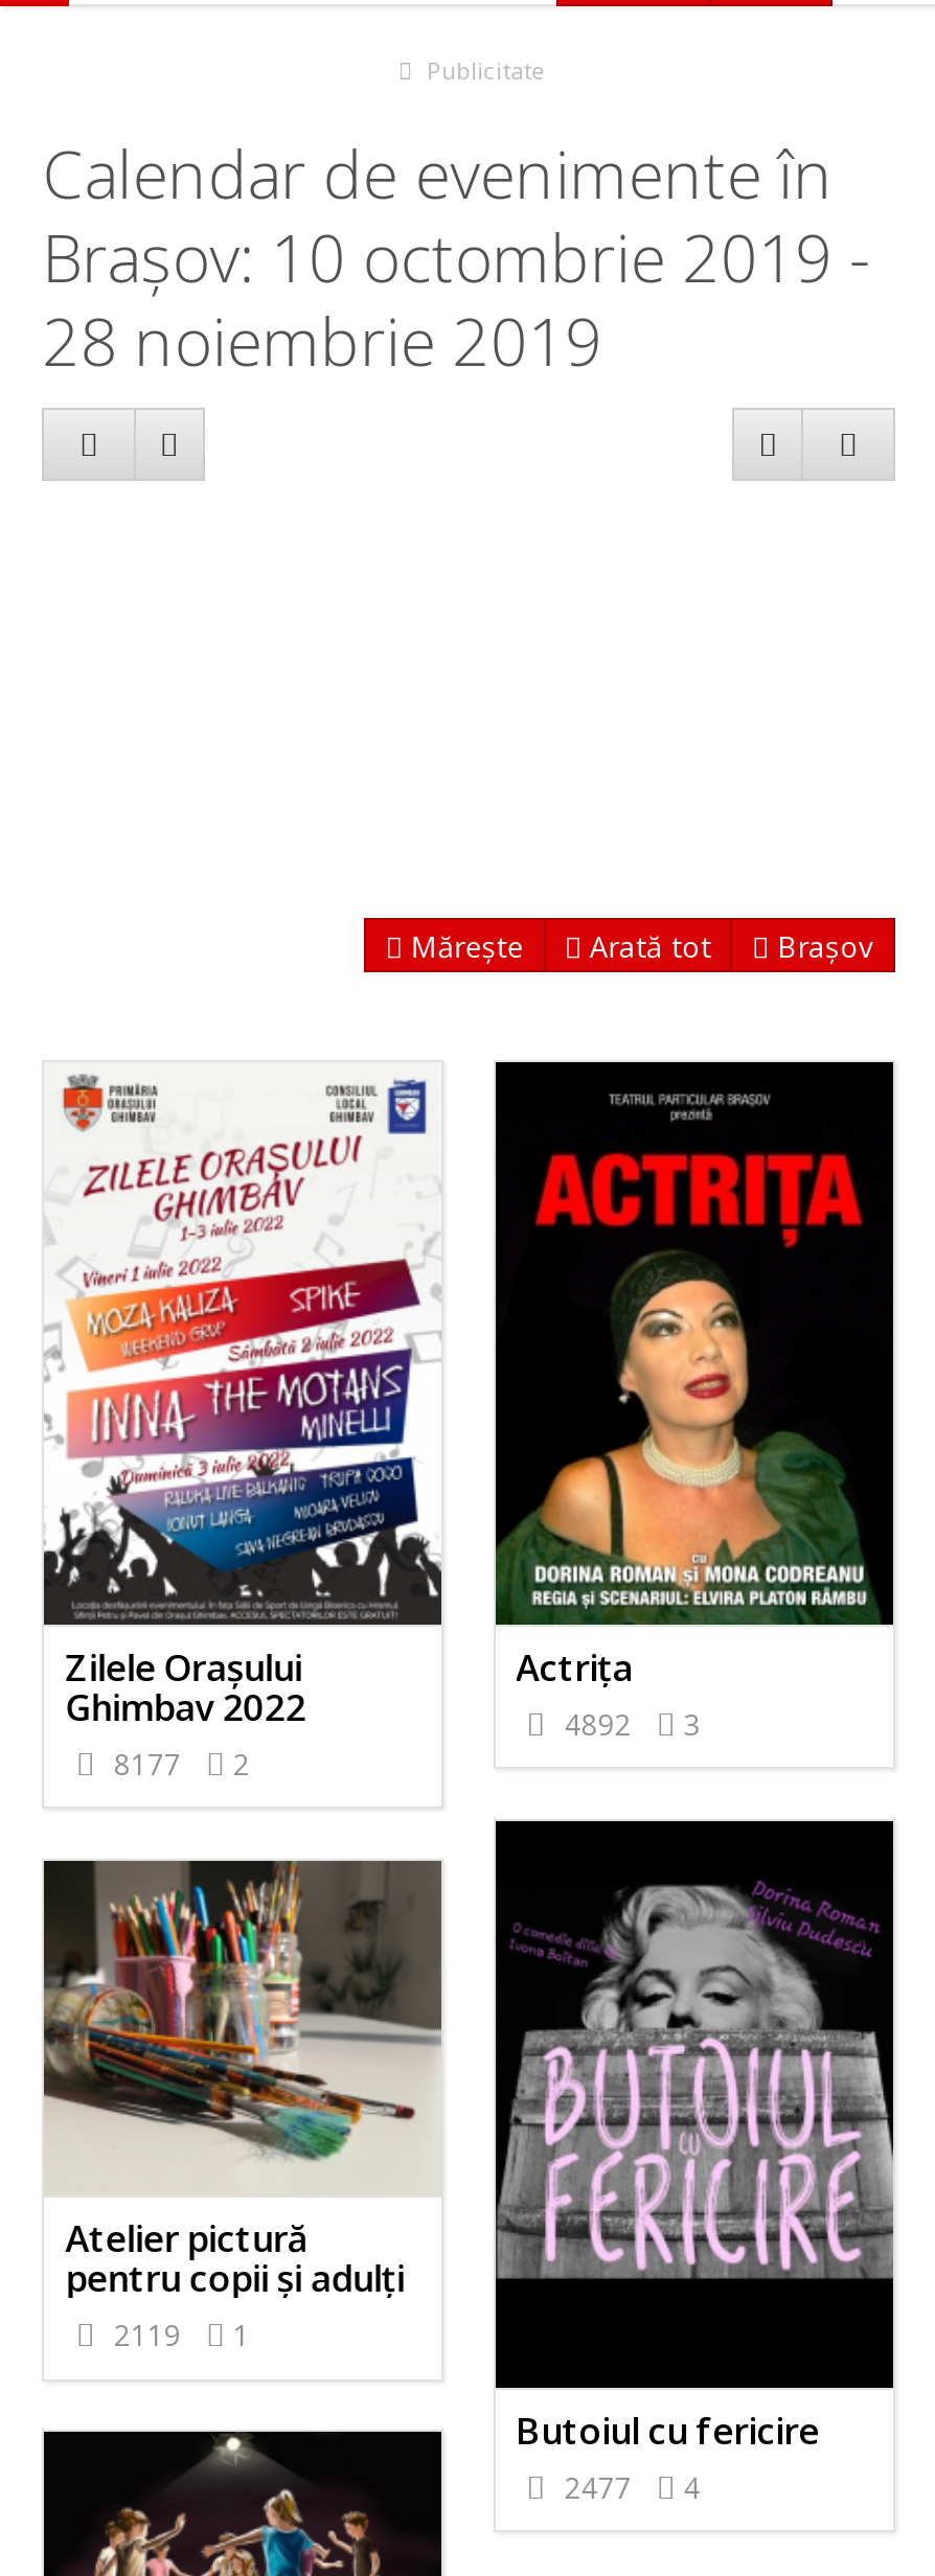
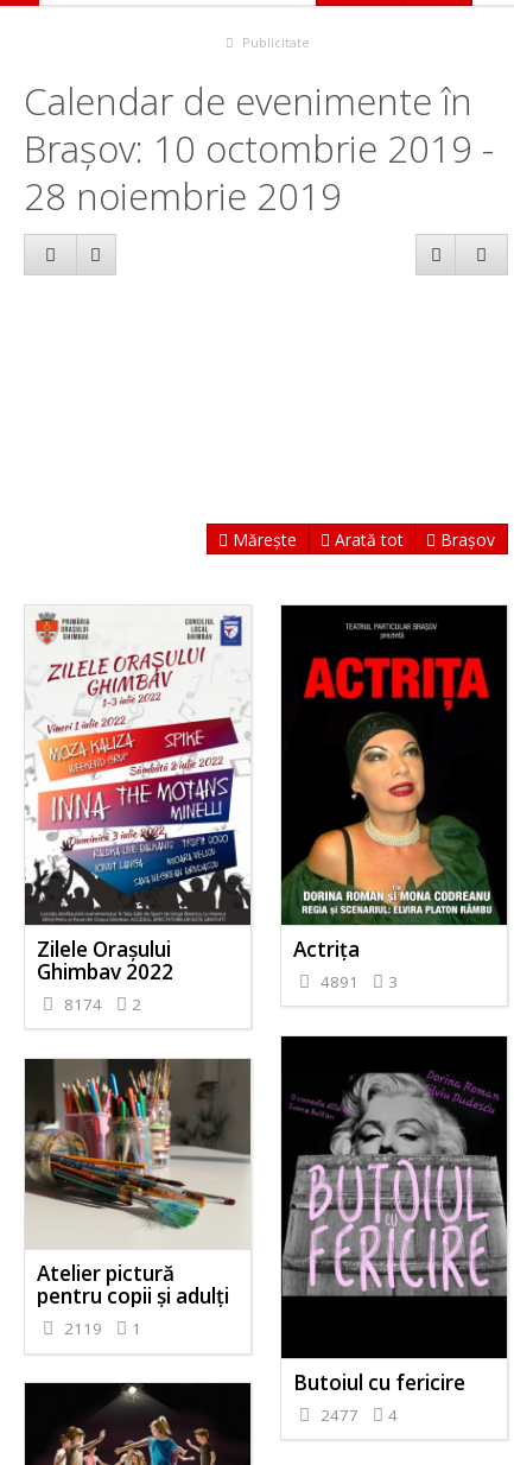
[564,1706,700,1743] 4892 3 -> [320,971,397,992] 4891 3
[114,1745,250,1783] 8177 2 -> [65,993,142,1015] 8174 2

